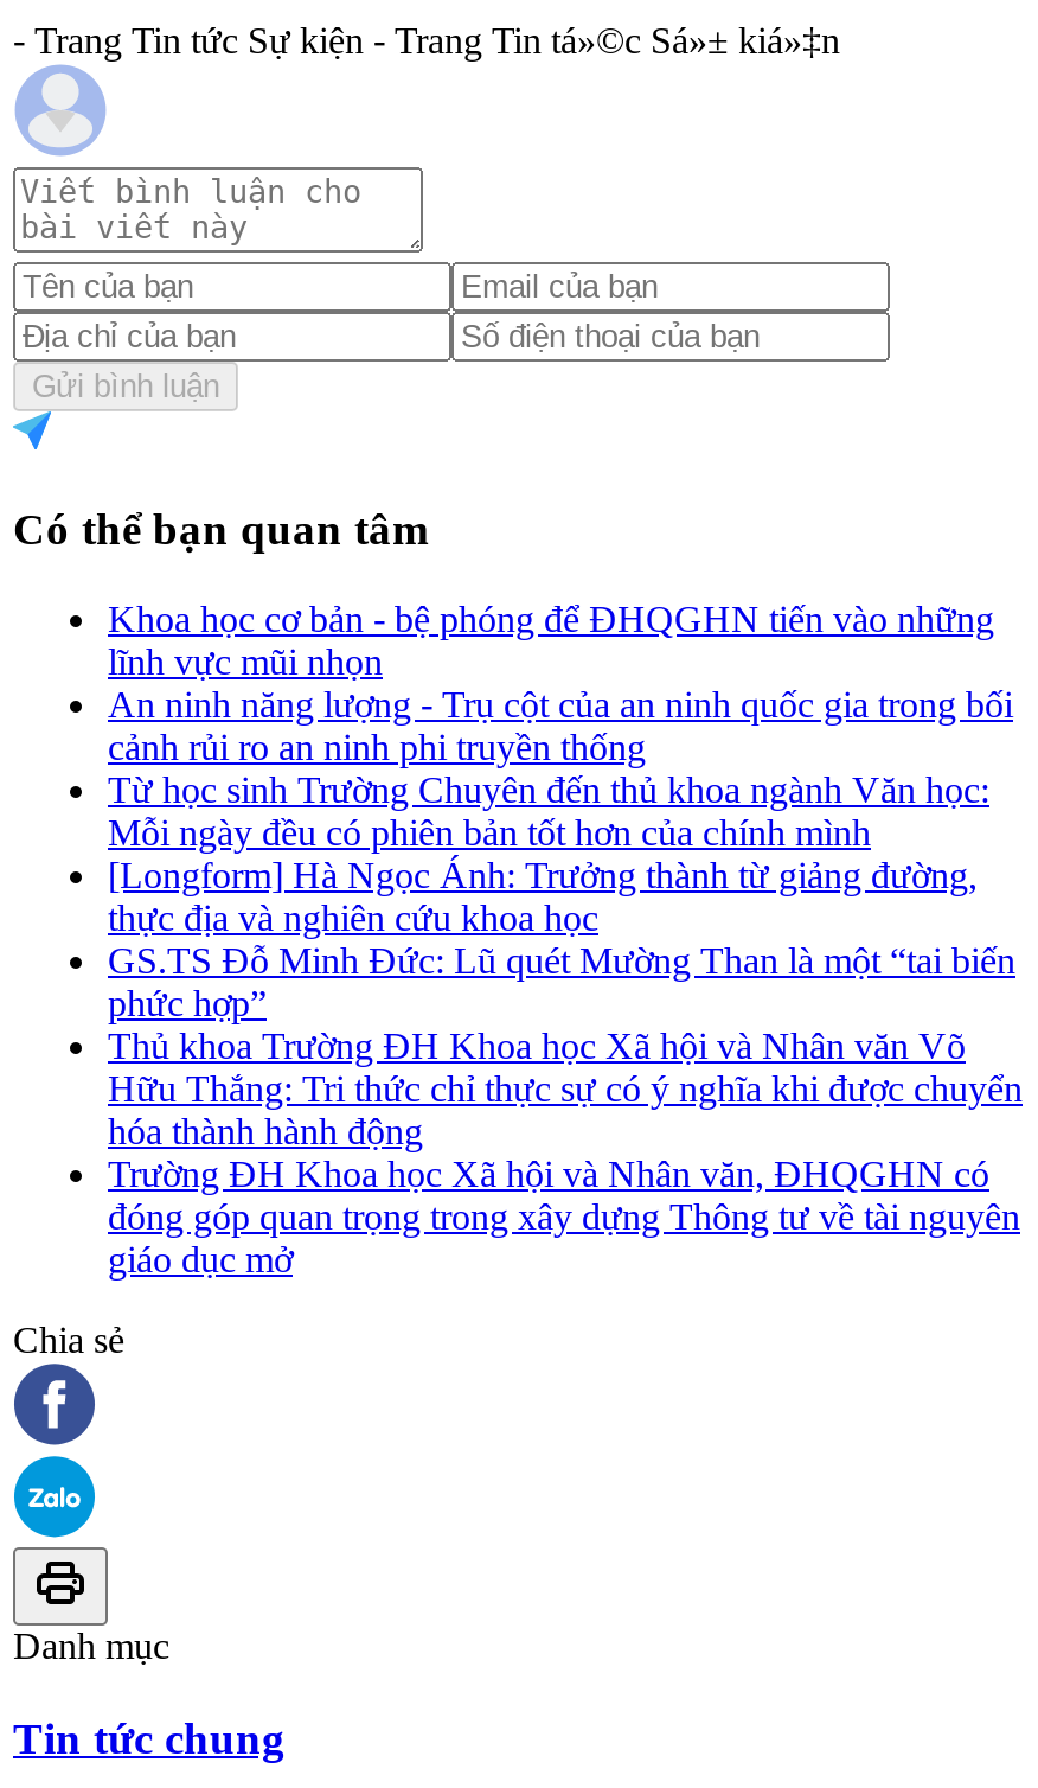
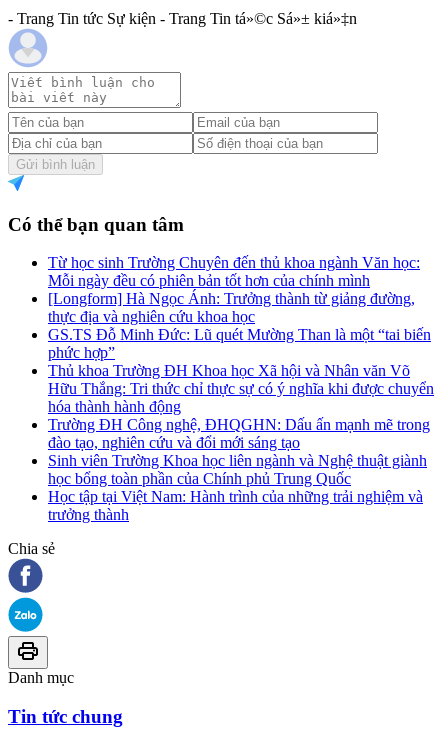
[108,599,1013,768] Khoa học cơ bản - bệ phóng để ĐHQGHN tiến vào những | lĩnh vực mũi nhọn | An ninh năng lượng - Trụ cột của an ninh quốc gia trong bối | cảnh rủi ro an ninh phi truyền thống -> none
moved [108,770,1023,1152] -> [48,254,434,415]: Từ học sinh Trường Chuyên đến thủ khoa ngành Văn học: | Mỗi ngày đều có phiên bản tốt hơn của chính mình | [Longform] Hà Ngọc Ánh: Trưởng thành từ giảng đường, | ... | Hữu Thắng: Tri thức chỉ thực sự có ý nghĩa khi được chuyển | hóa thành hành động
[108,1154,1020,1280] Trường ĐH Khoa học Xã hội và Nhân văn, ĐHQGHN có | đóng góp quan trọng trong xây dựng Thông tư về tài nguyên | giáo dục mở -> [48,416,430,523] Trường ĐH Công nghệ, ĐHQGHN: Dấu ấn mạnh mẽ trong | đào tạo, nghiên cứu và đổi mới sáng tạo | Sinh viên Trường Khoa học liên ngành và Nghệ thuật giành | học bổng toàn phần của Chính phủ Trung Quốc | Học tập tại Việt Nam: Hành trình của những trải nghiệm và | trưởng thành

